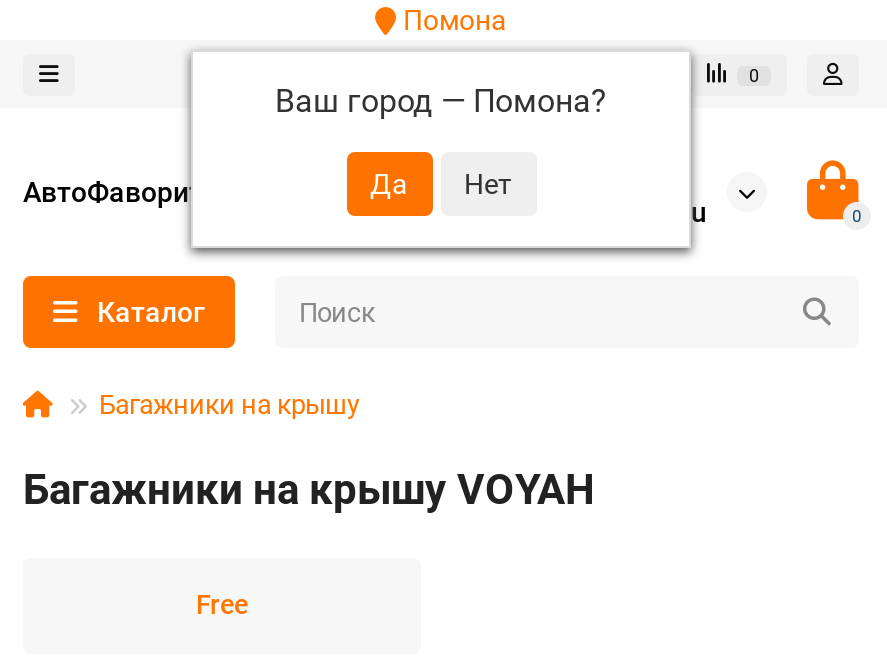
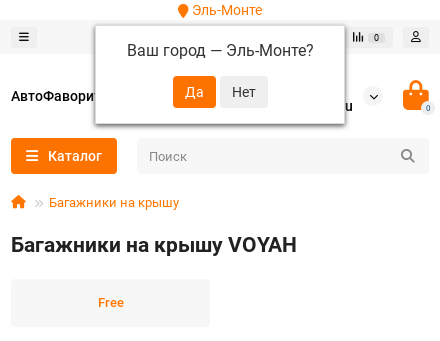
[403,4,507,36] Помона -> [192,2,262,18] Эль-Монте
[275,82,607,120] Ваш город — Помона? -> [126,41,313,60] Ваш город — Эль-Монте?

